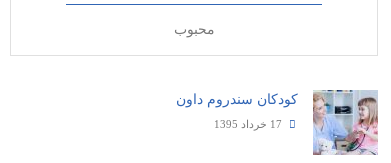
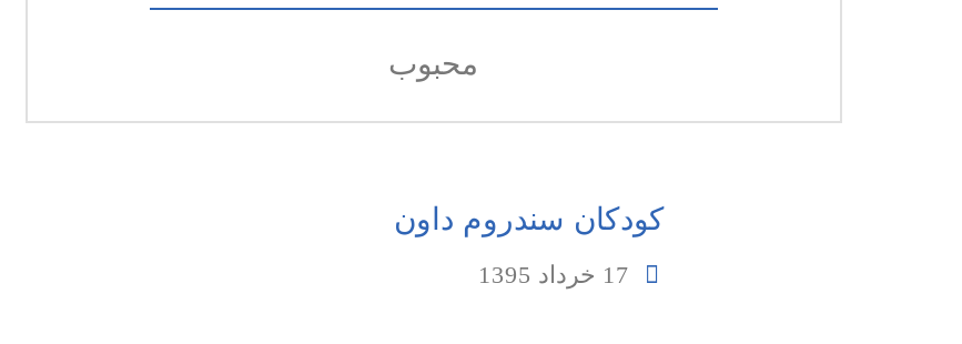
[312,89,379,156] [image] -> none

